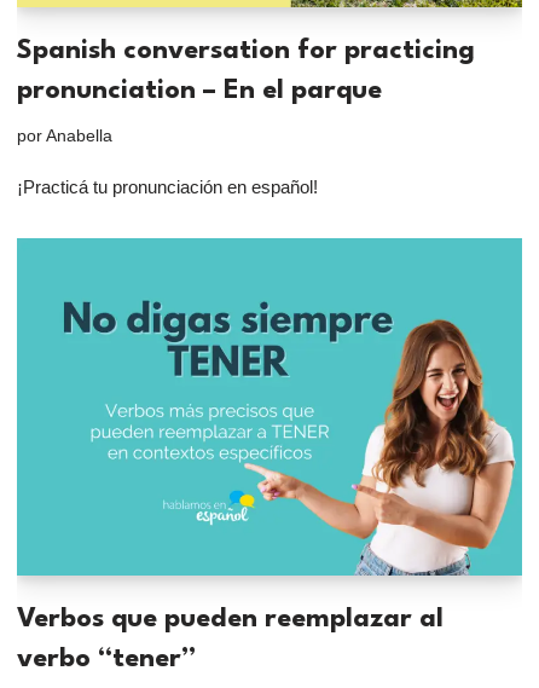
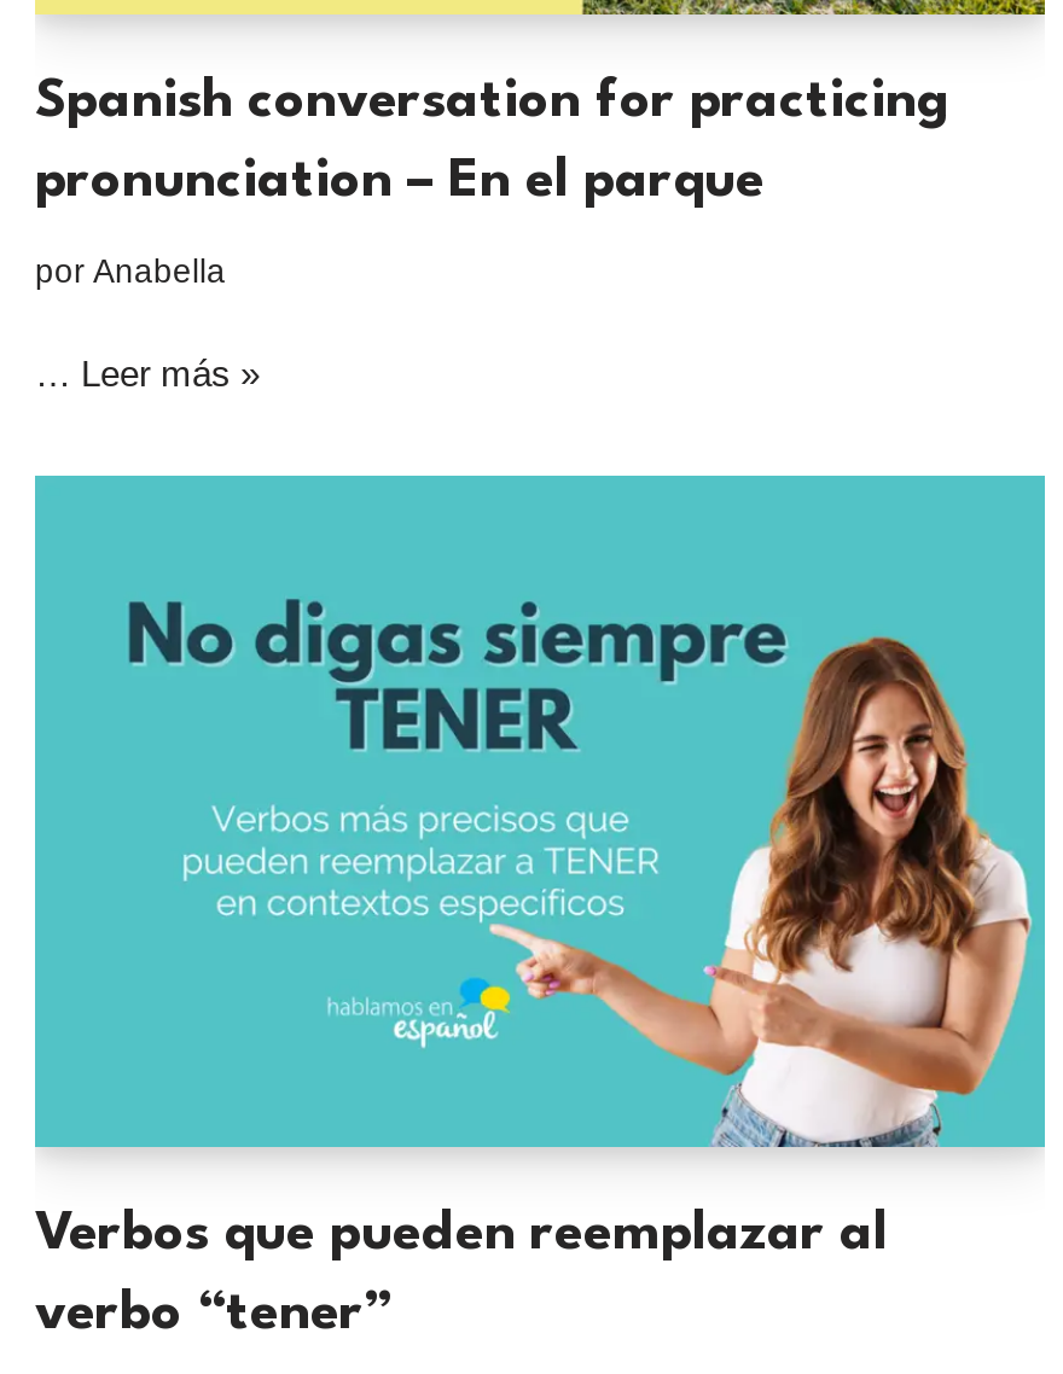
[17,177,318,197] ¡Practicá tu pronunciación en español! -> [35,353,260,394] … Leer más »

